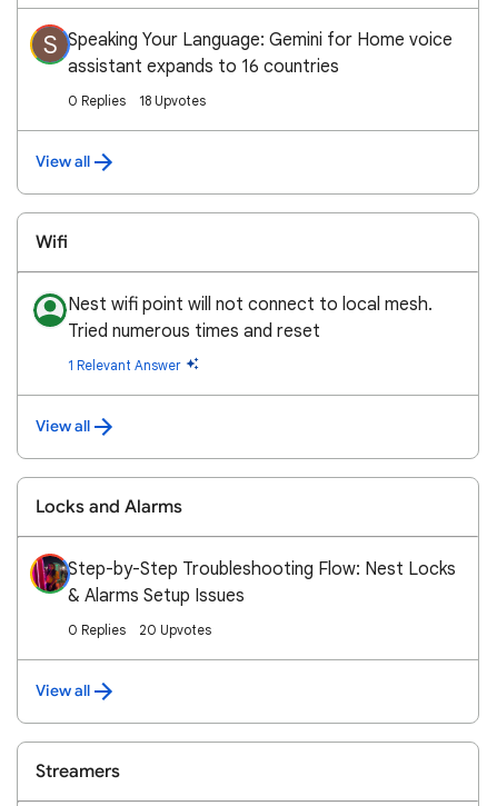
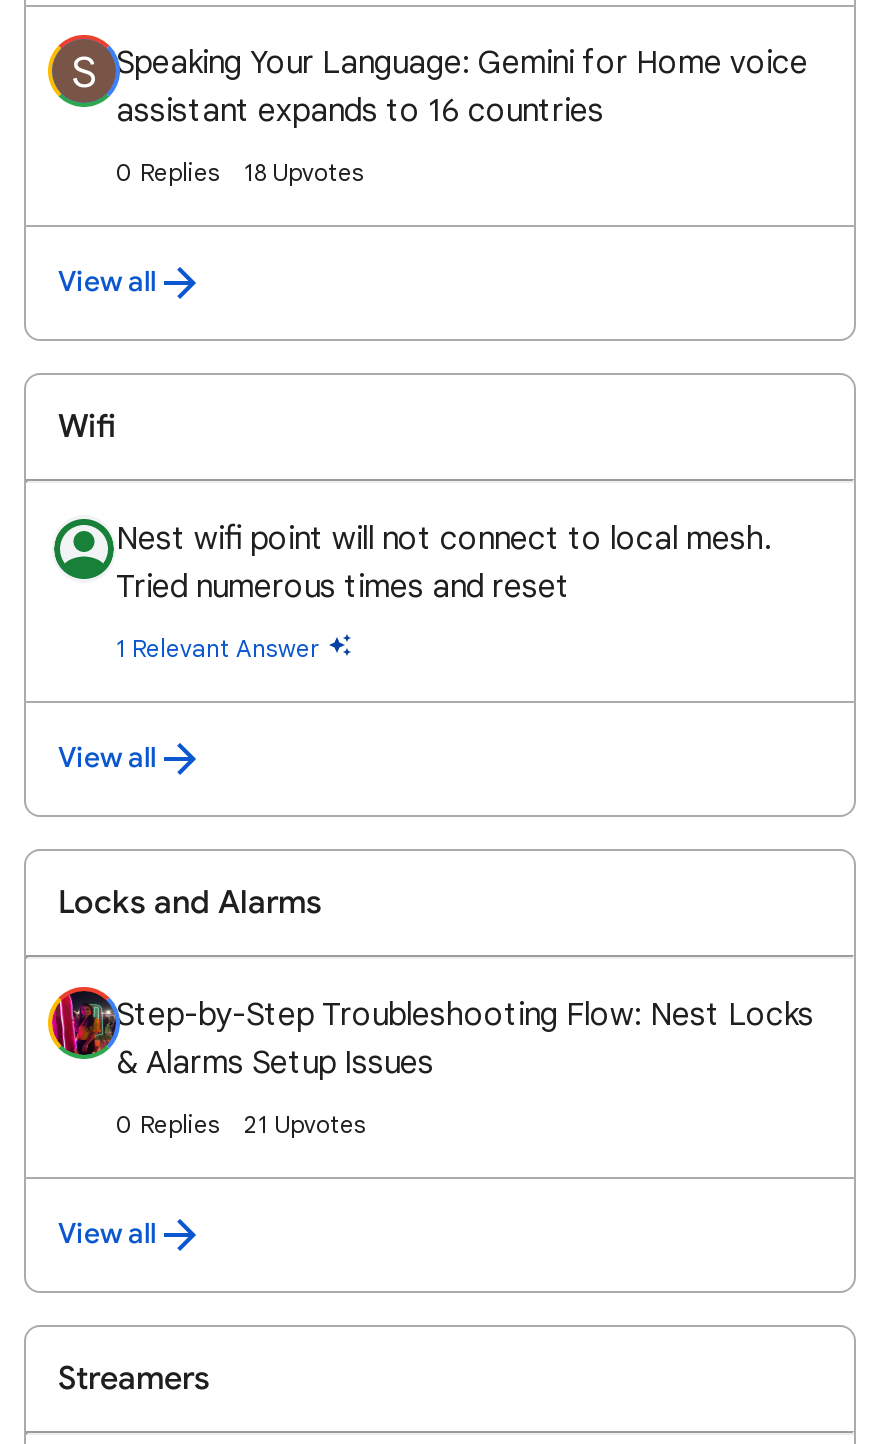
[139,621,211,638] 20 Upvotes -> [244,1109,366,1139] 21 Upvotes

